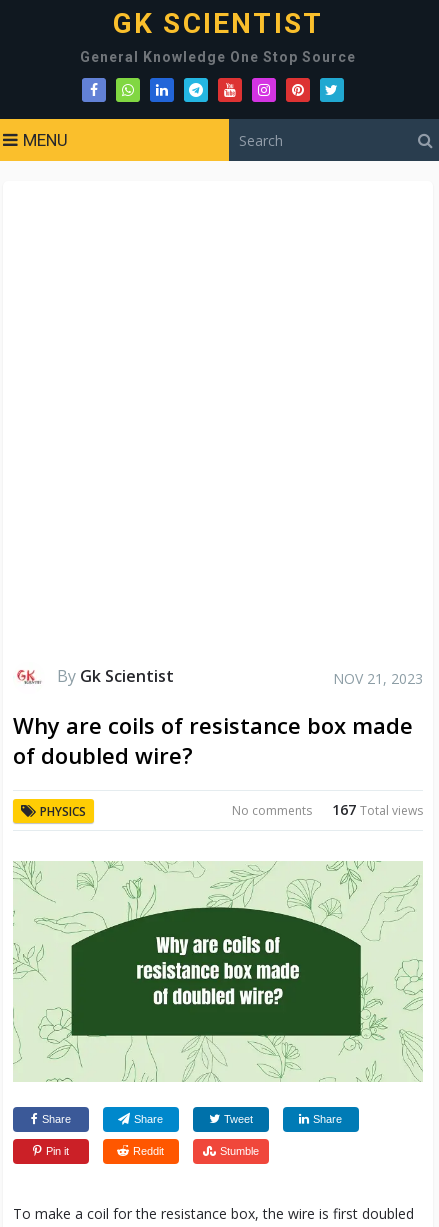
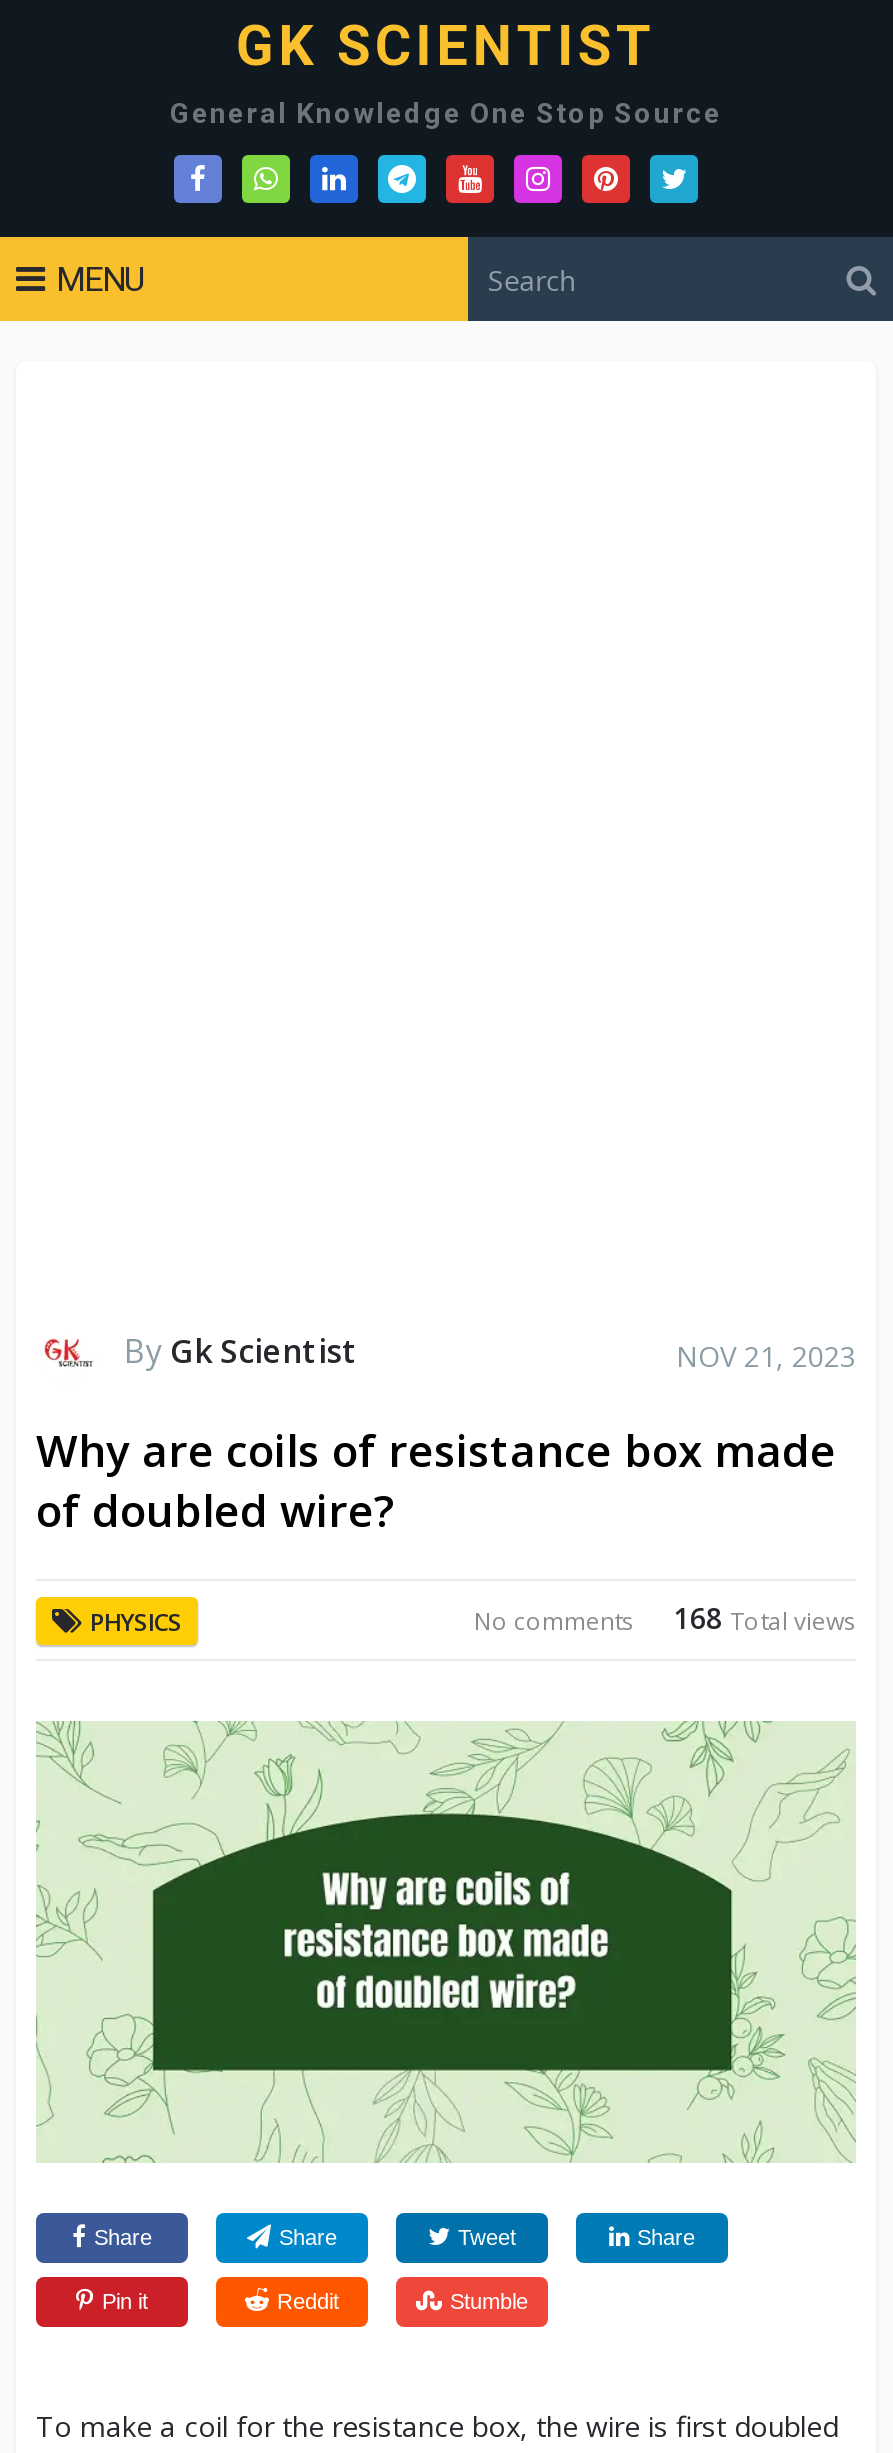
[232,800,423,819] No comments 167 Total views -> [474,1599,856,1637] No comments 168 Total views

